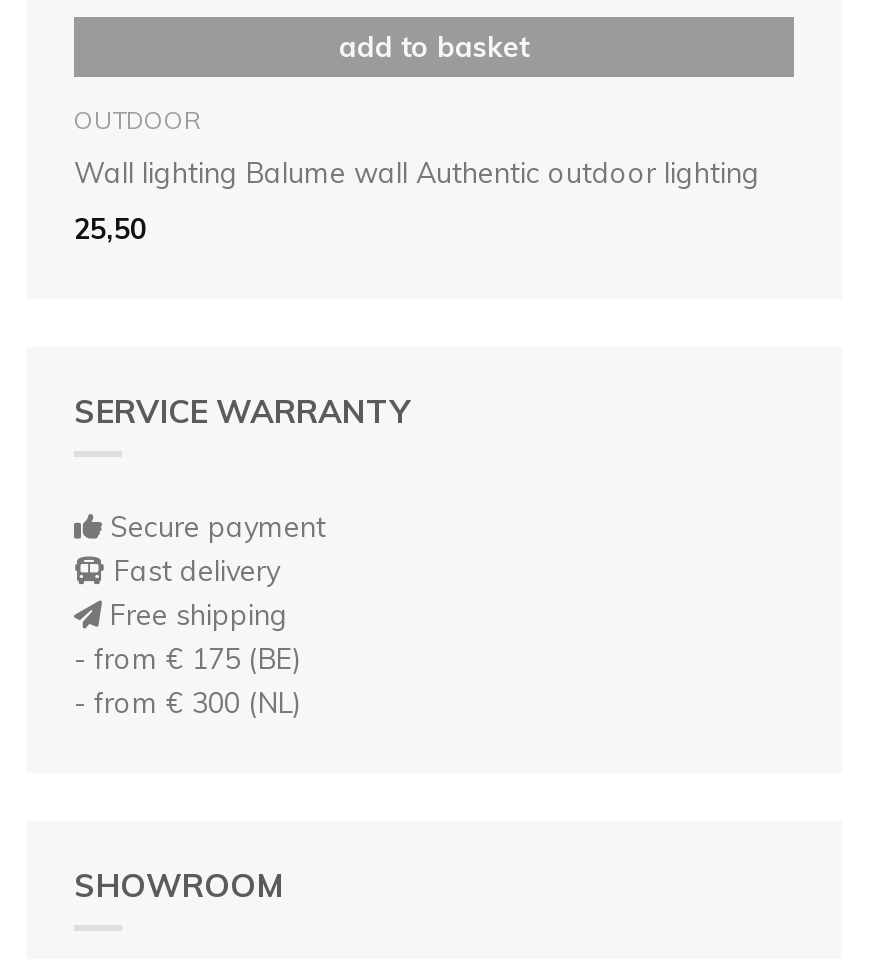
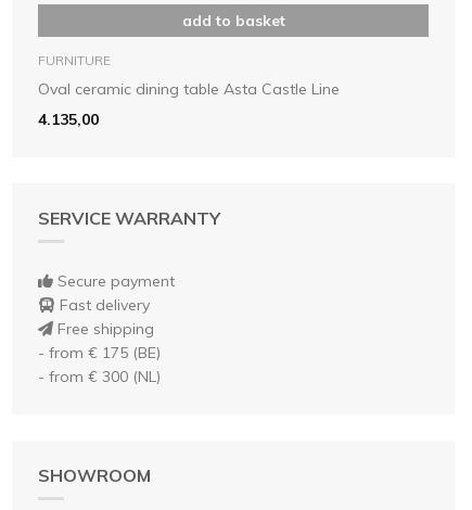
[74,104,200,134] OUTDOOR -> [38,52,111,68] FURNITURE
[74,154,760,190] Wall lighting Balume wall Authentic outdoor lighting -> [38,79,340,98] Oval ceramic dining table Asta Castle Line
[74,210,146,246] 25,50 -> [38,109,99,129] 4.135,00

